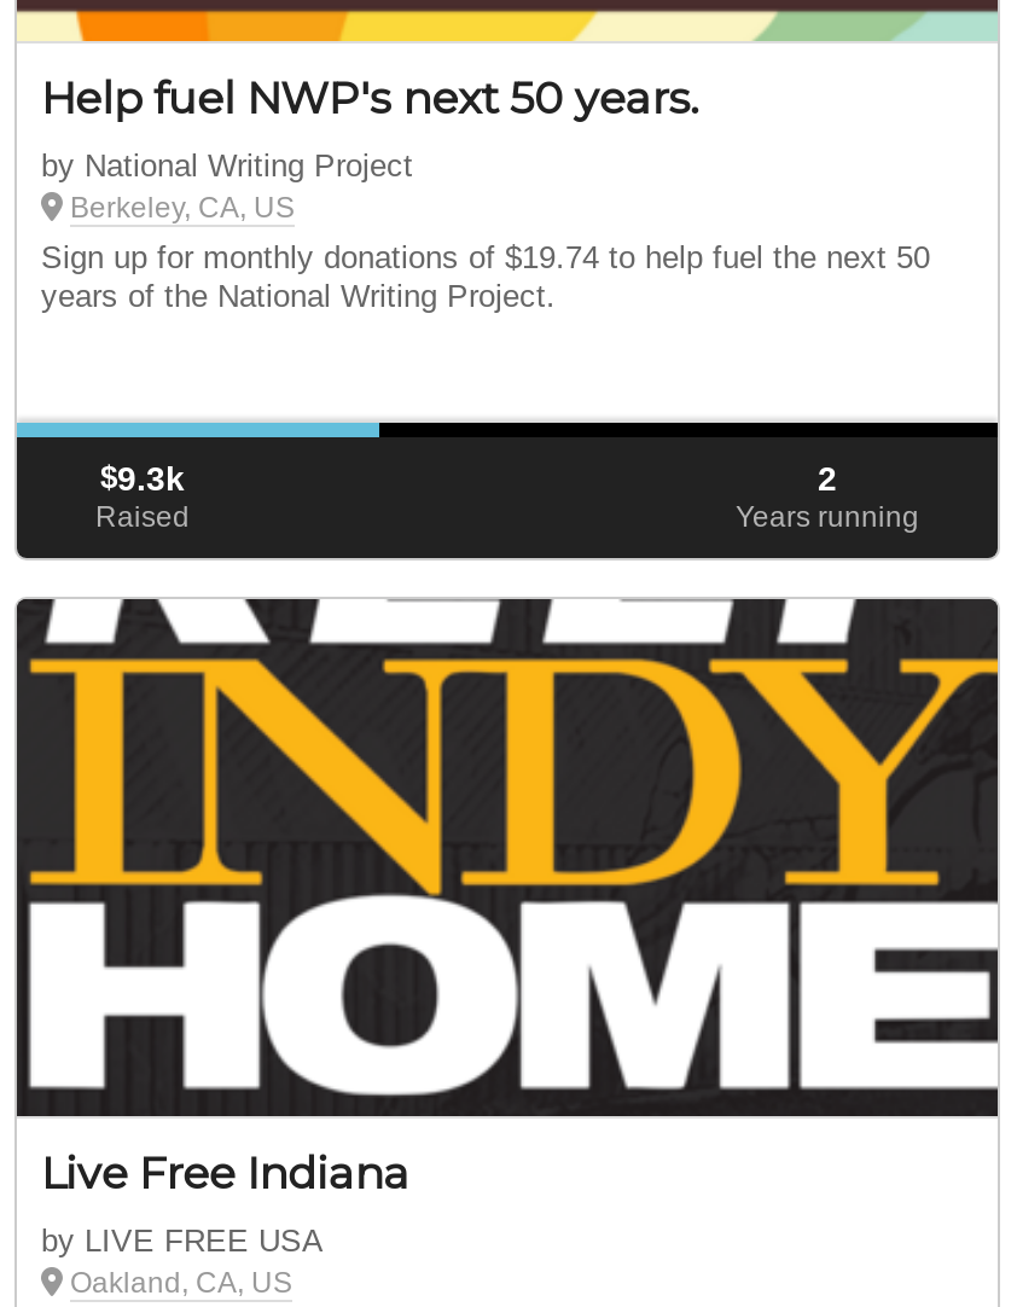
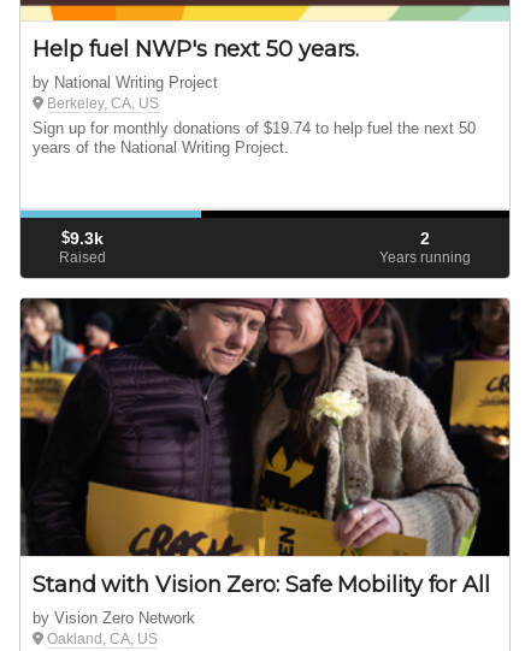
[14,597,1000,1259] [image] | Live Free Indiana | by LIVE FREE USA -> [19,297,511,627] [image] | Stand with Vision Zero: Safe Mobility for All | by Vision Zero Network

